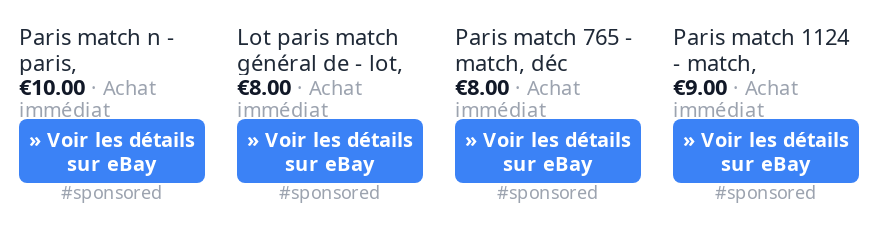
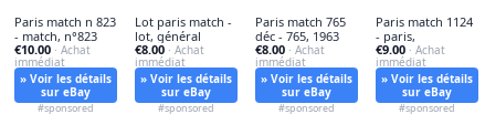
[19,21,175,77] Paris match n - | paris, -> [14,13,116,44] Paris match n 823 | - match, n°823
[237,21,403,77] Lot paris match | général de - lot, -> [135,13,232,44] Lot paris match - | lot, général
[455,21,633,77] Paris match 765 - | match, déc -> [255,13,346,44] Paris match 765 | déc - 765, 1963
[673,47,757,77] - match, -> [376,28,415,44] - paris,

